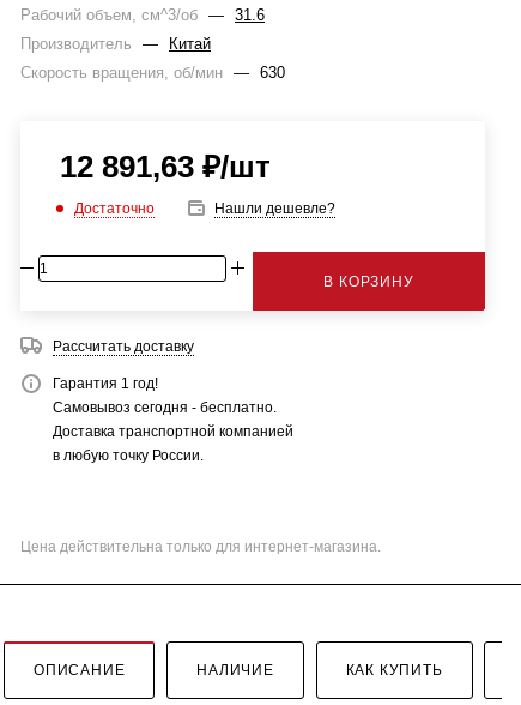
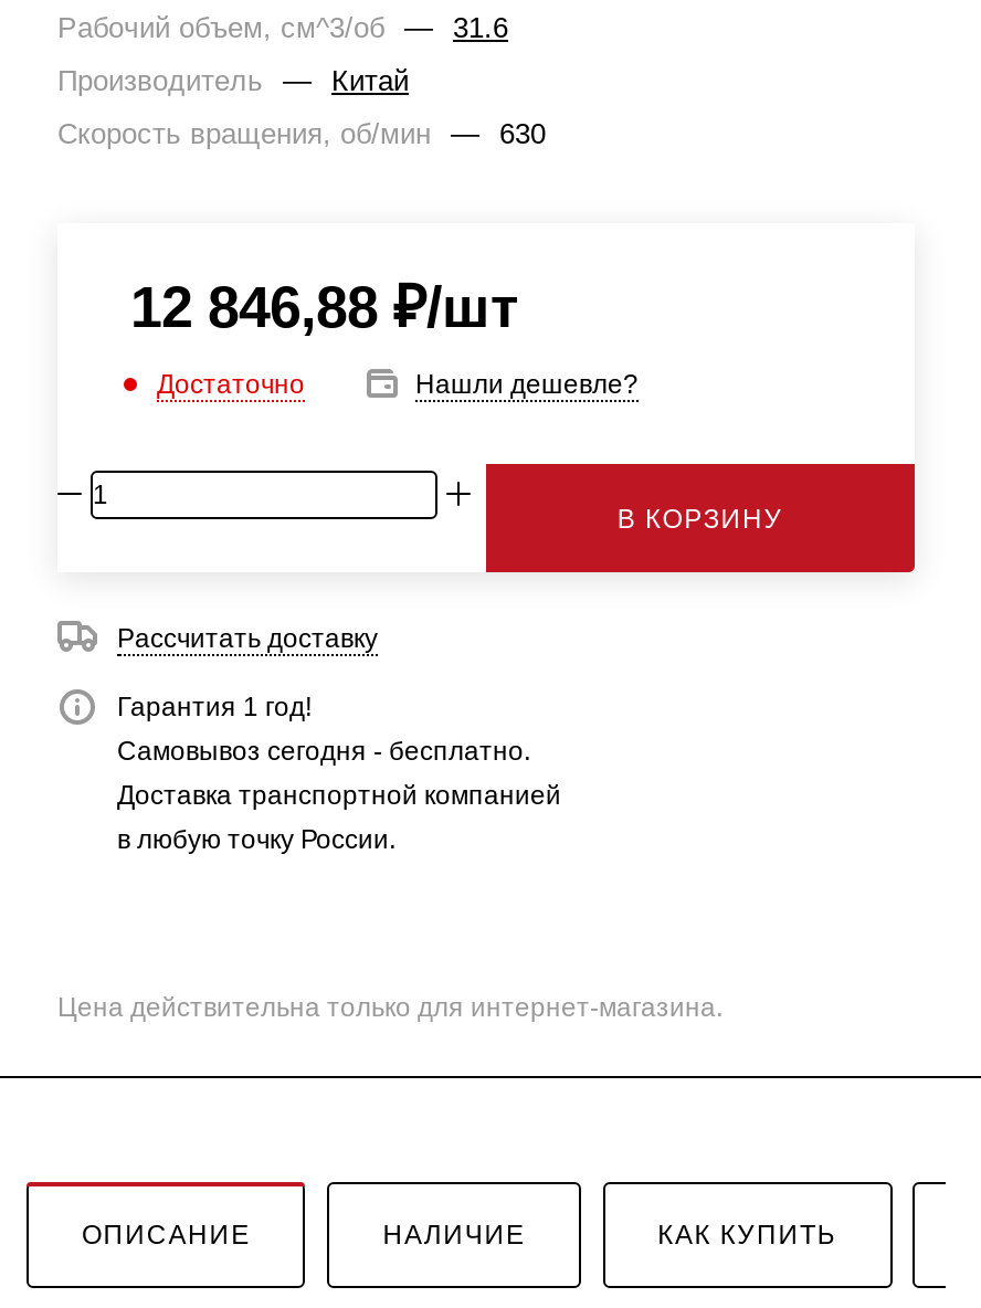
[60,149,271,185] 12 891,63 ₽/шт -> [130,274,519,340] 12 846,88 ₽/шт

